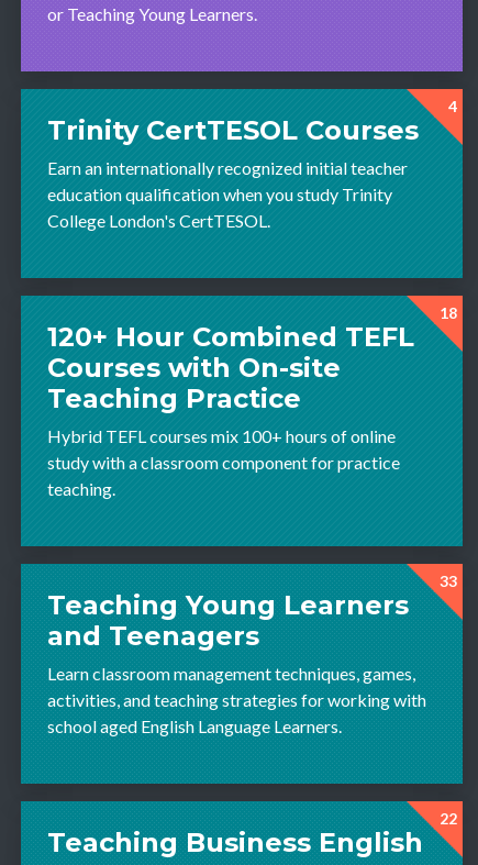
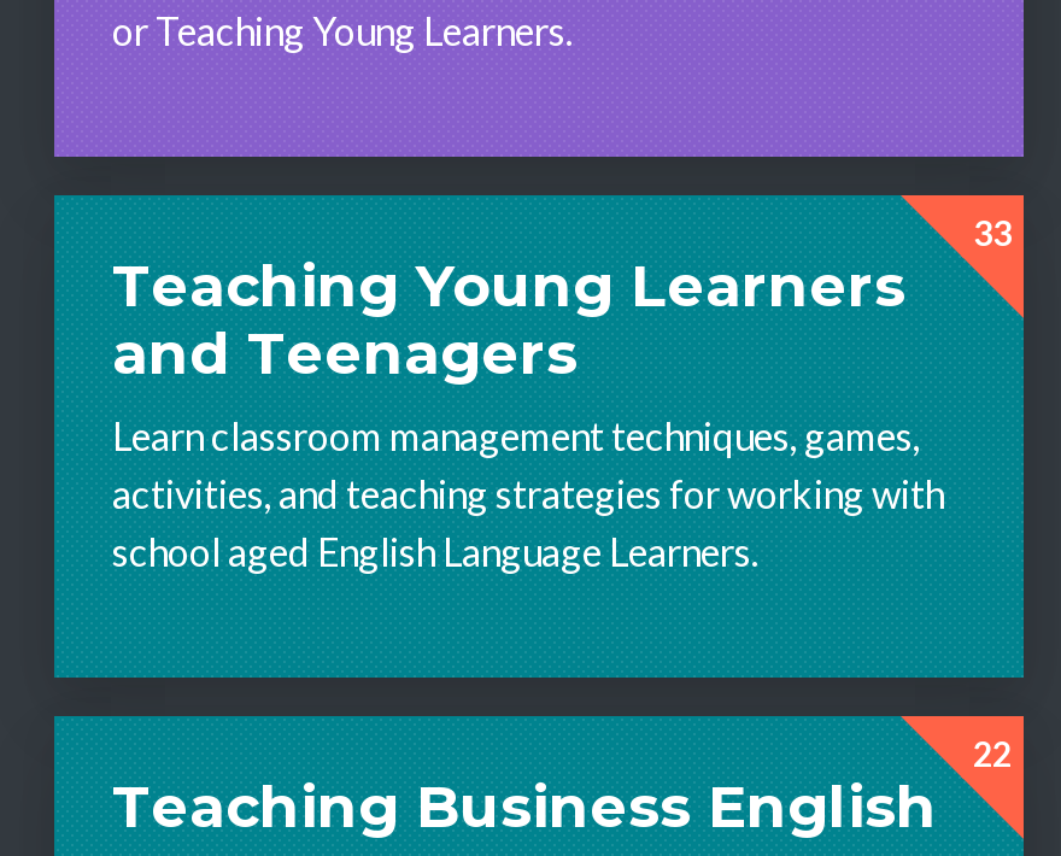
[47,96,457,230] 4 | Trinity CertTESOL Courses | Earn an internationally recognized initial teacher | education qualification when you study Trinity | College London's CertTESOL. -> none
[47,303,457,499] 18 | 120+ Hour Combined TEFL | Courses with On-site | Teaching Practice | Hybrid TEFL courses mix 100+ hours of online | study with a classroom component for practice | teaching. -> none

